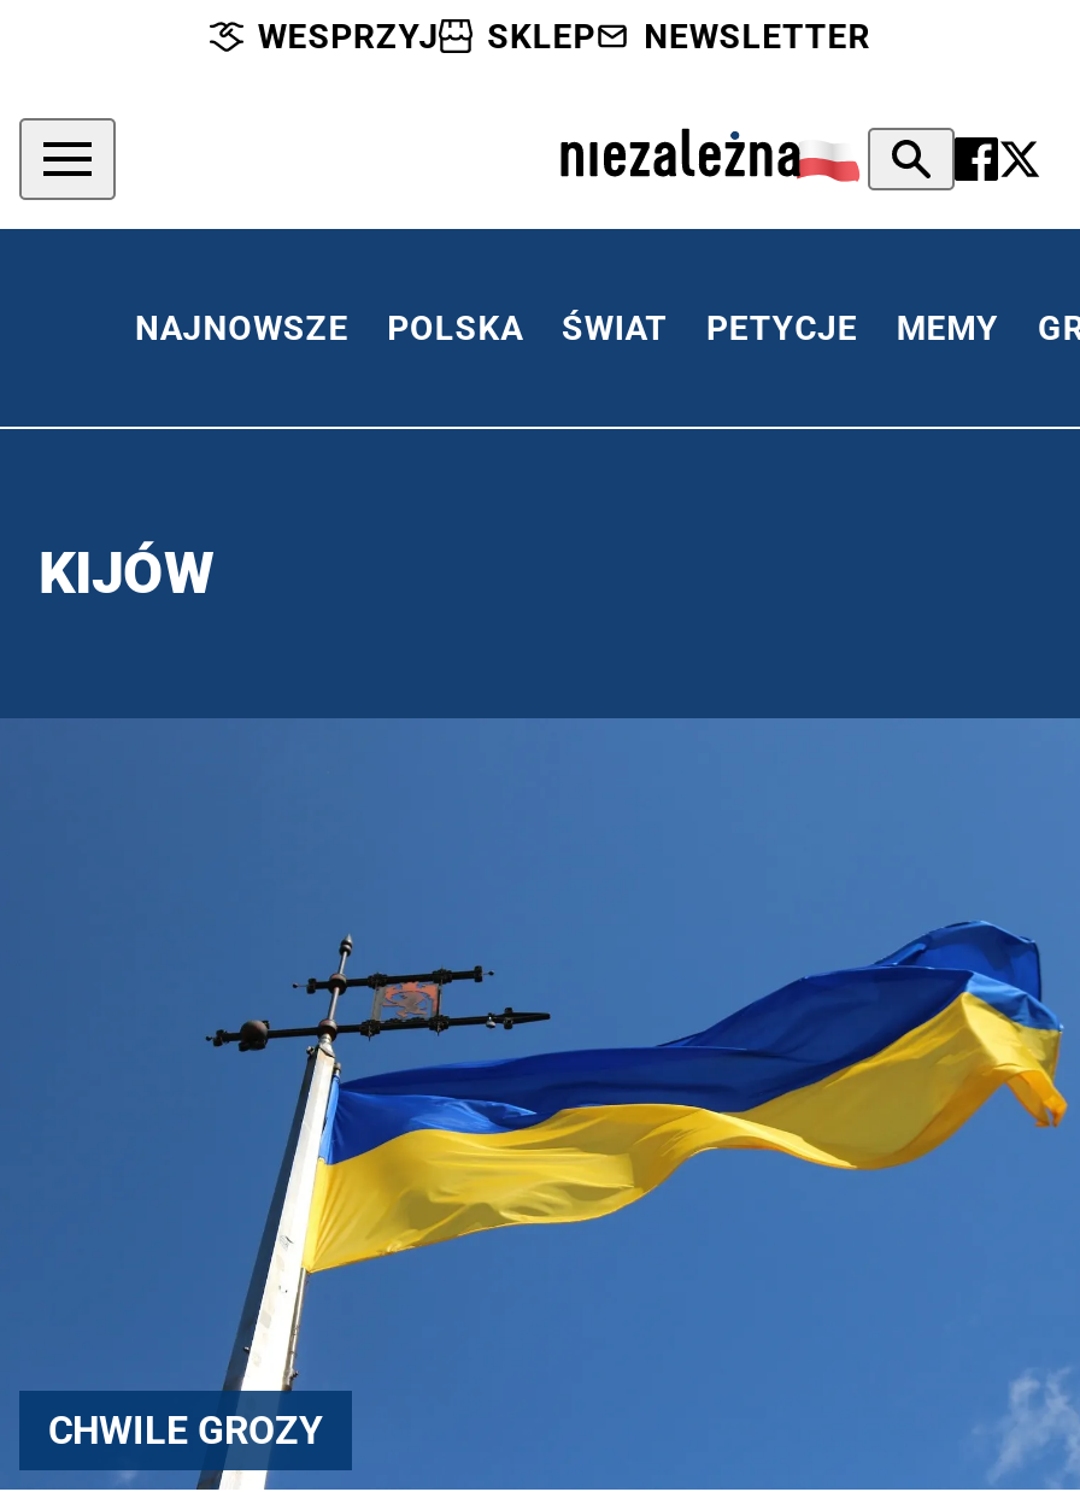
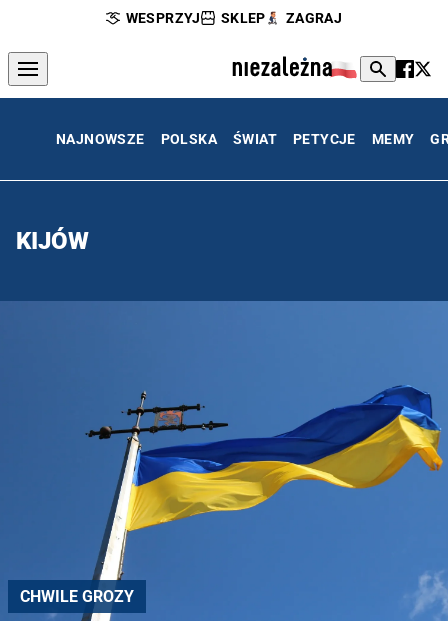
[644,17,871,55] NEWSLETTER -> [286,10,342,26] ZAGRAJ

